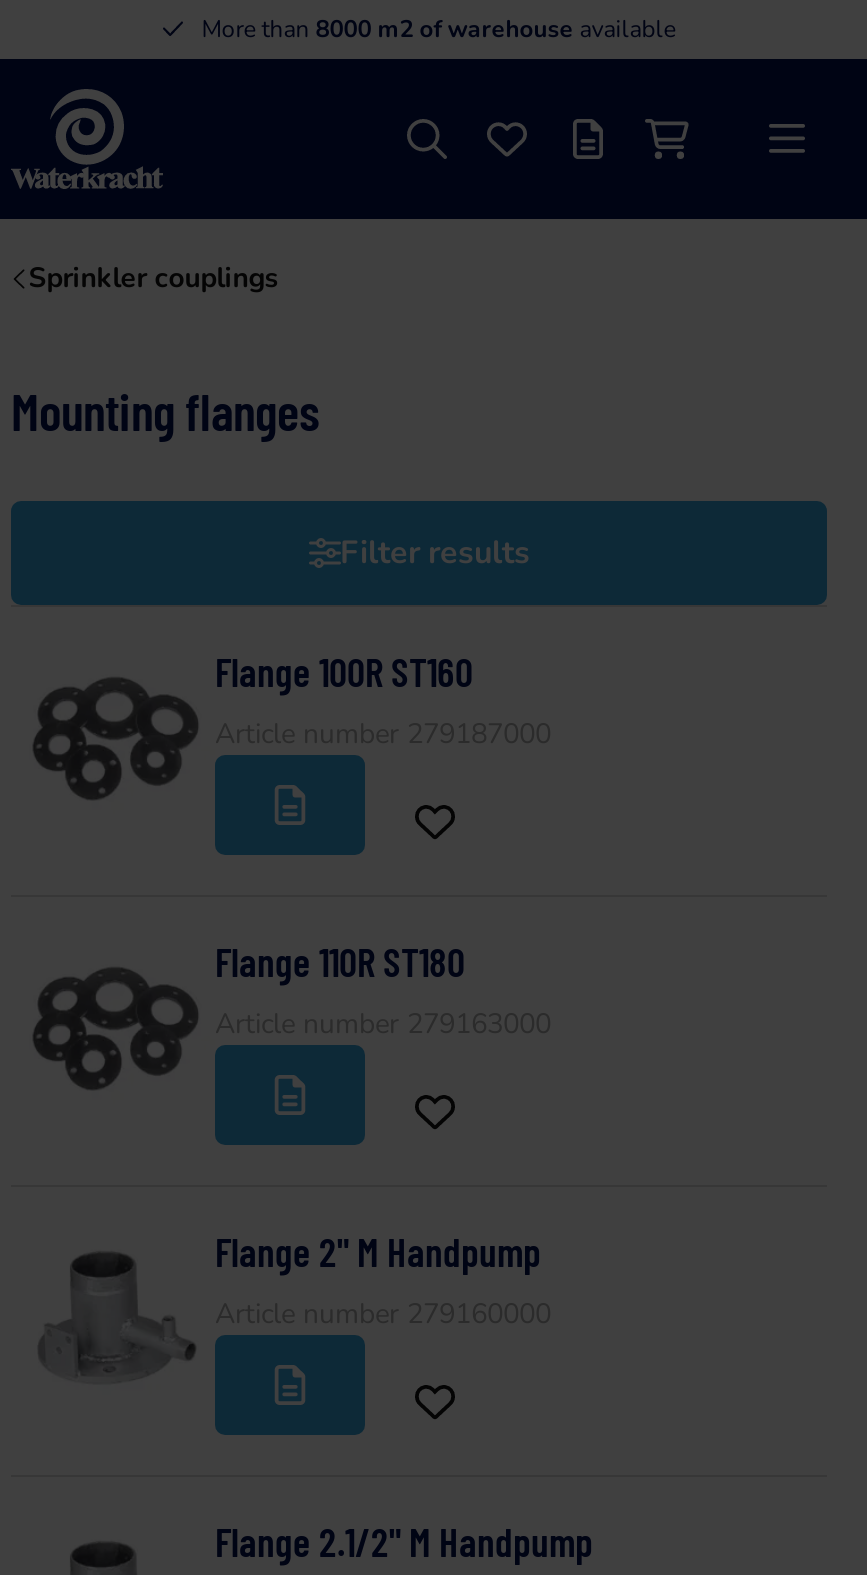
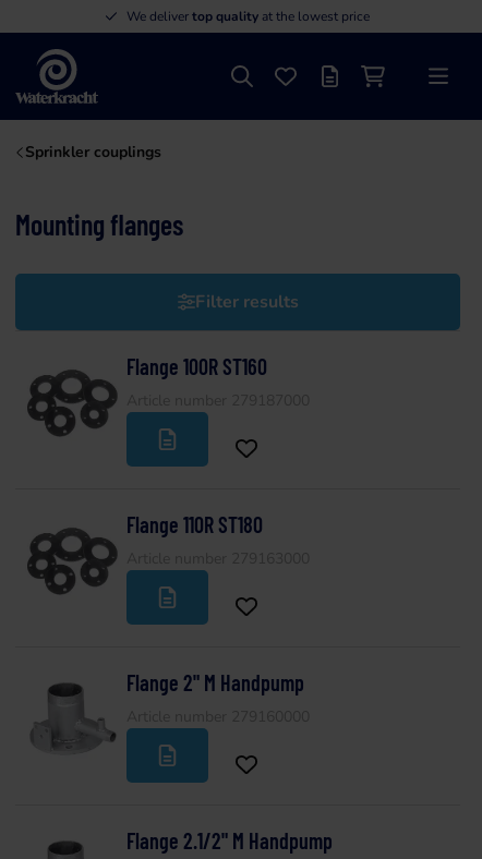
[201,13,675,45] More than 8000 m2 of warehouse available -> [127,8,370,25] We deliver top quality at the lowest price

